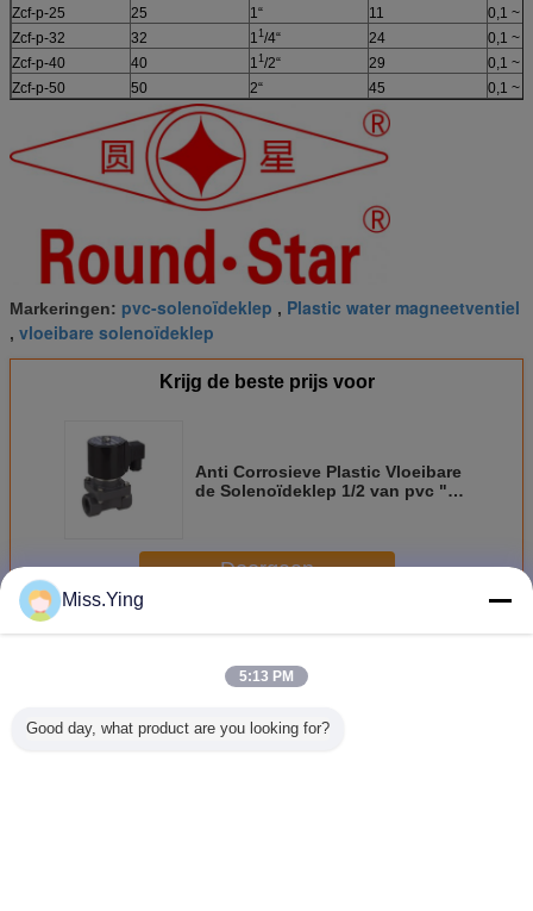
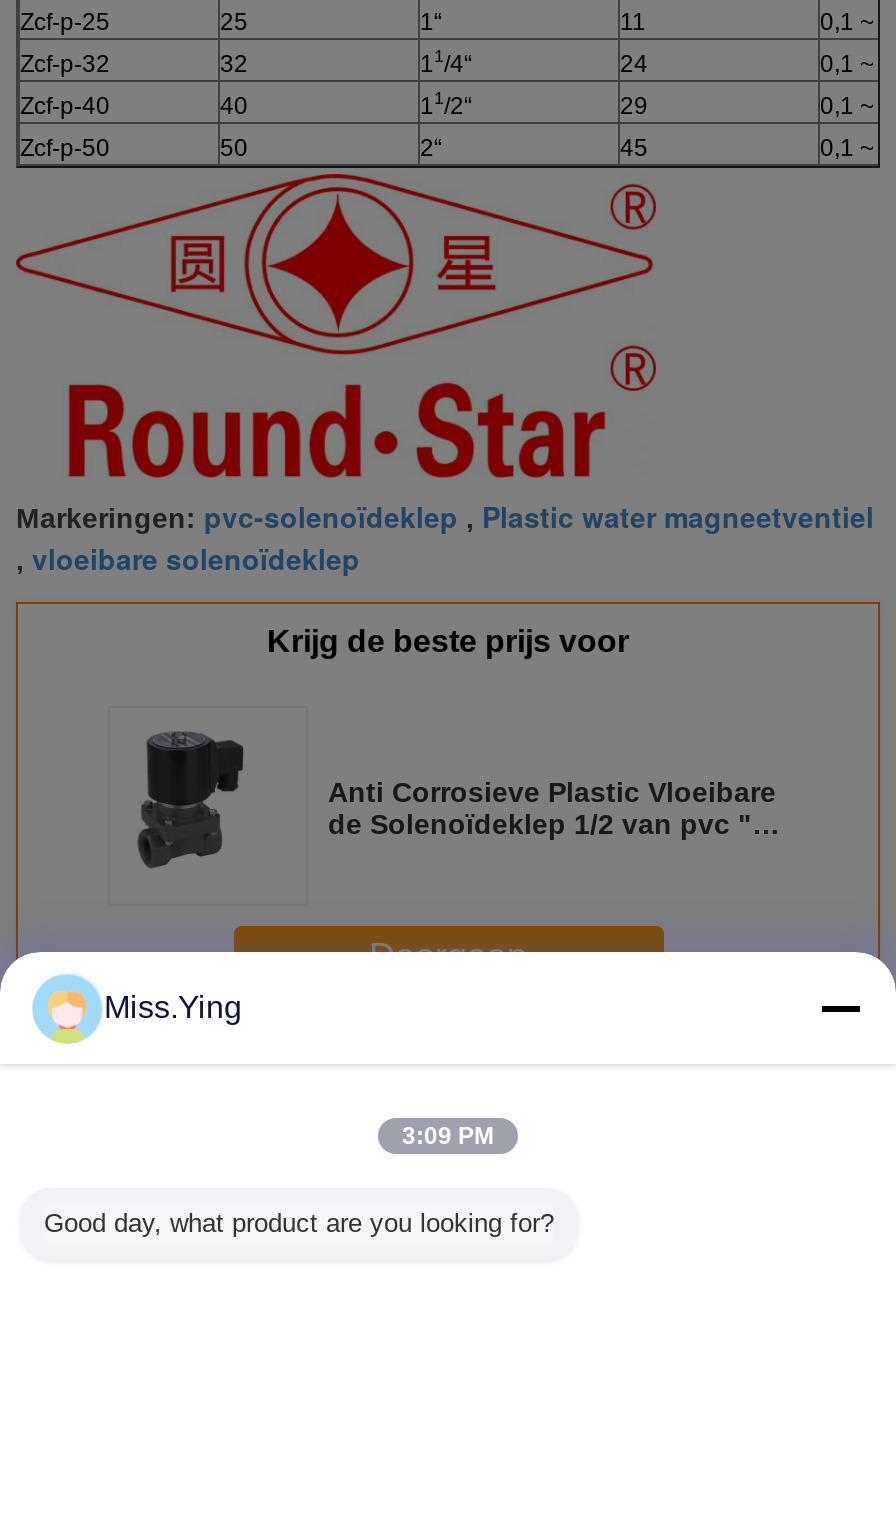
[239,668,294,685] 5:13 PM -> [402,1122,494,1150] 3:09 PM

